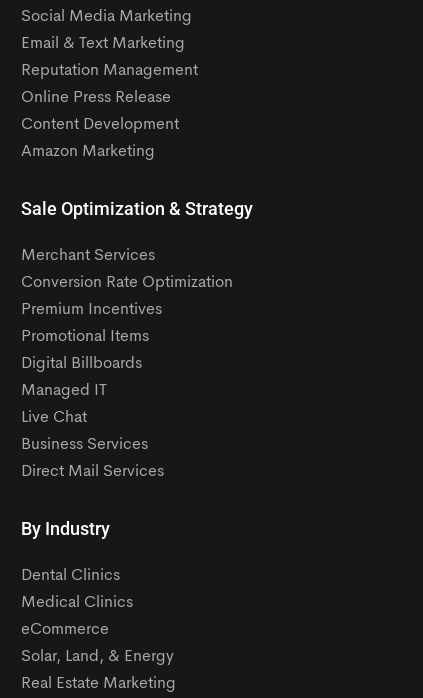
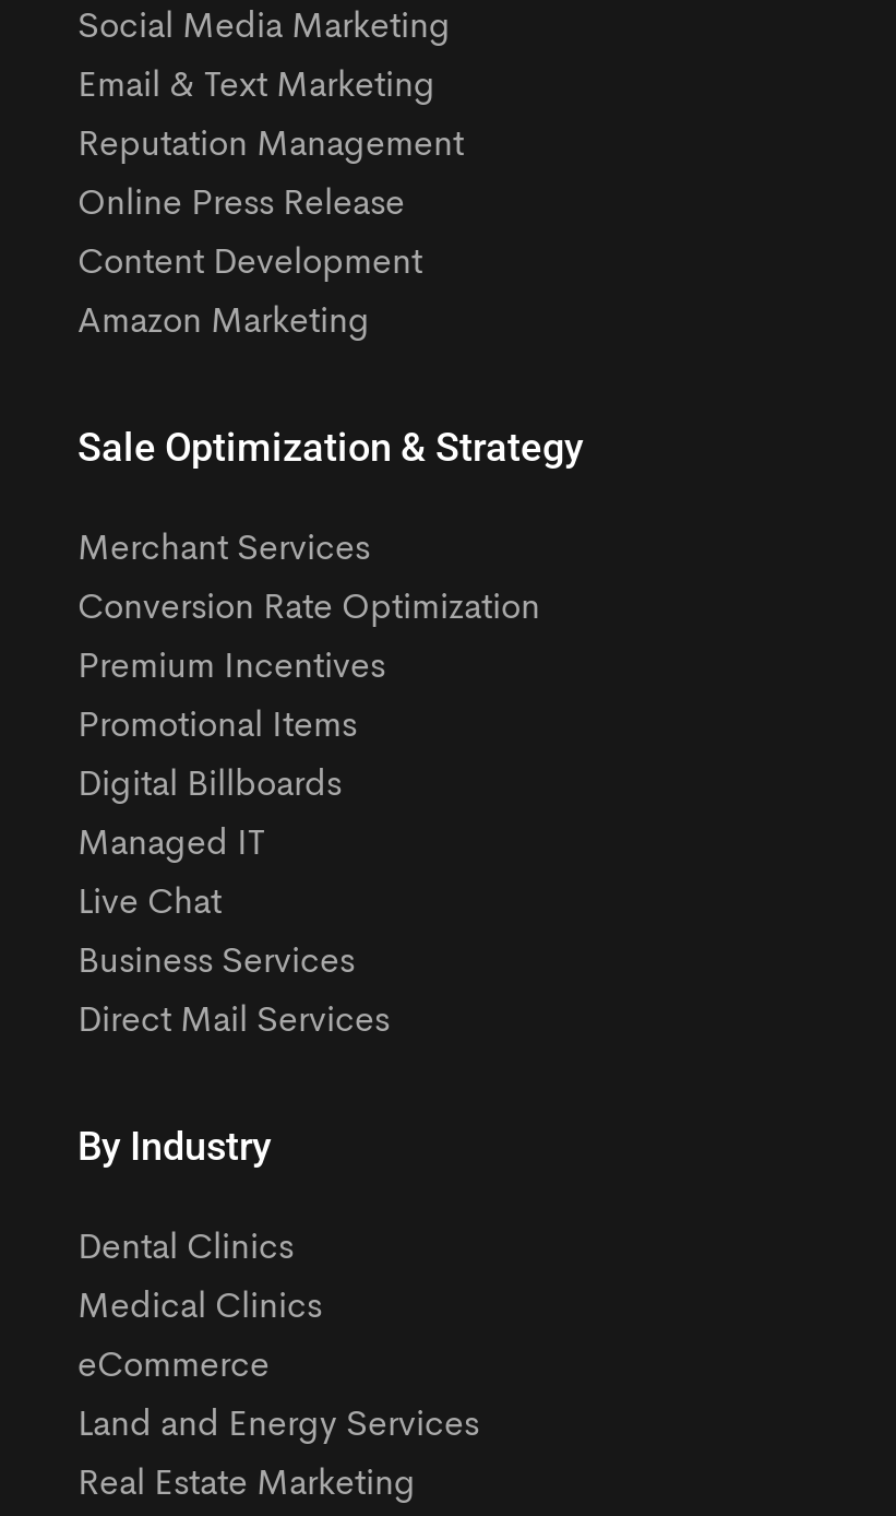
[21,648,174,664] Solar, Land, & Energy -> [77,1408,479,1443] Land and Energy Services

